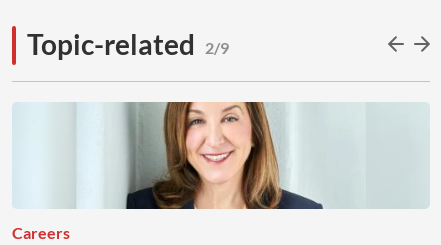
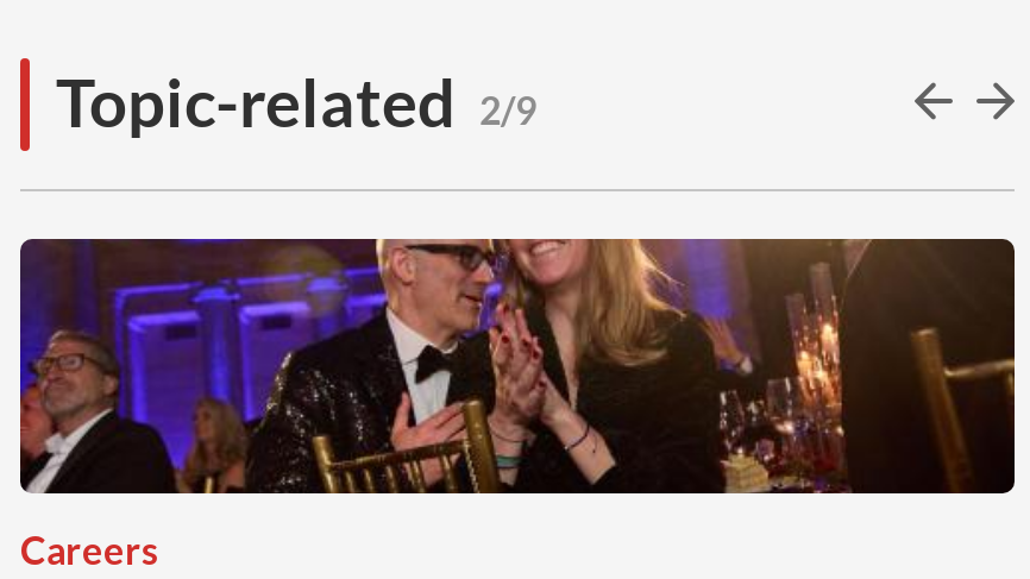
[12,102,430,210] [image] -> [18,237,1017,496] [image]

